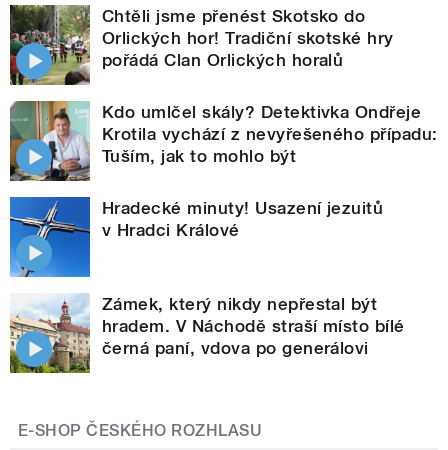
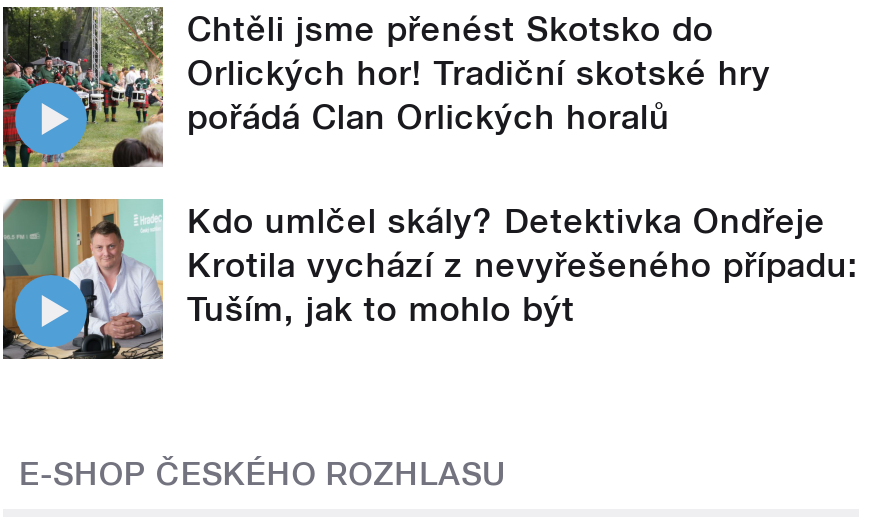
[9,196,383,278] [image] | Hradecké minuty! Usazení jezuitů | v Hradci Králové -> none
[9,294,405,374] [image] | Zámek, který nikdy nepřestal být | hradem. V Náchodě straší místo bílé | černá paní, vdova po generálovi -> none

